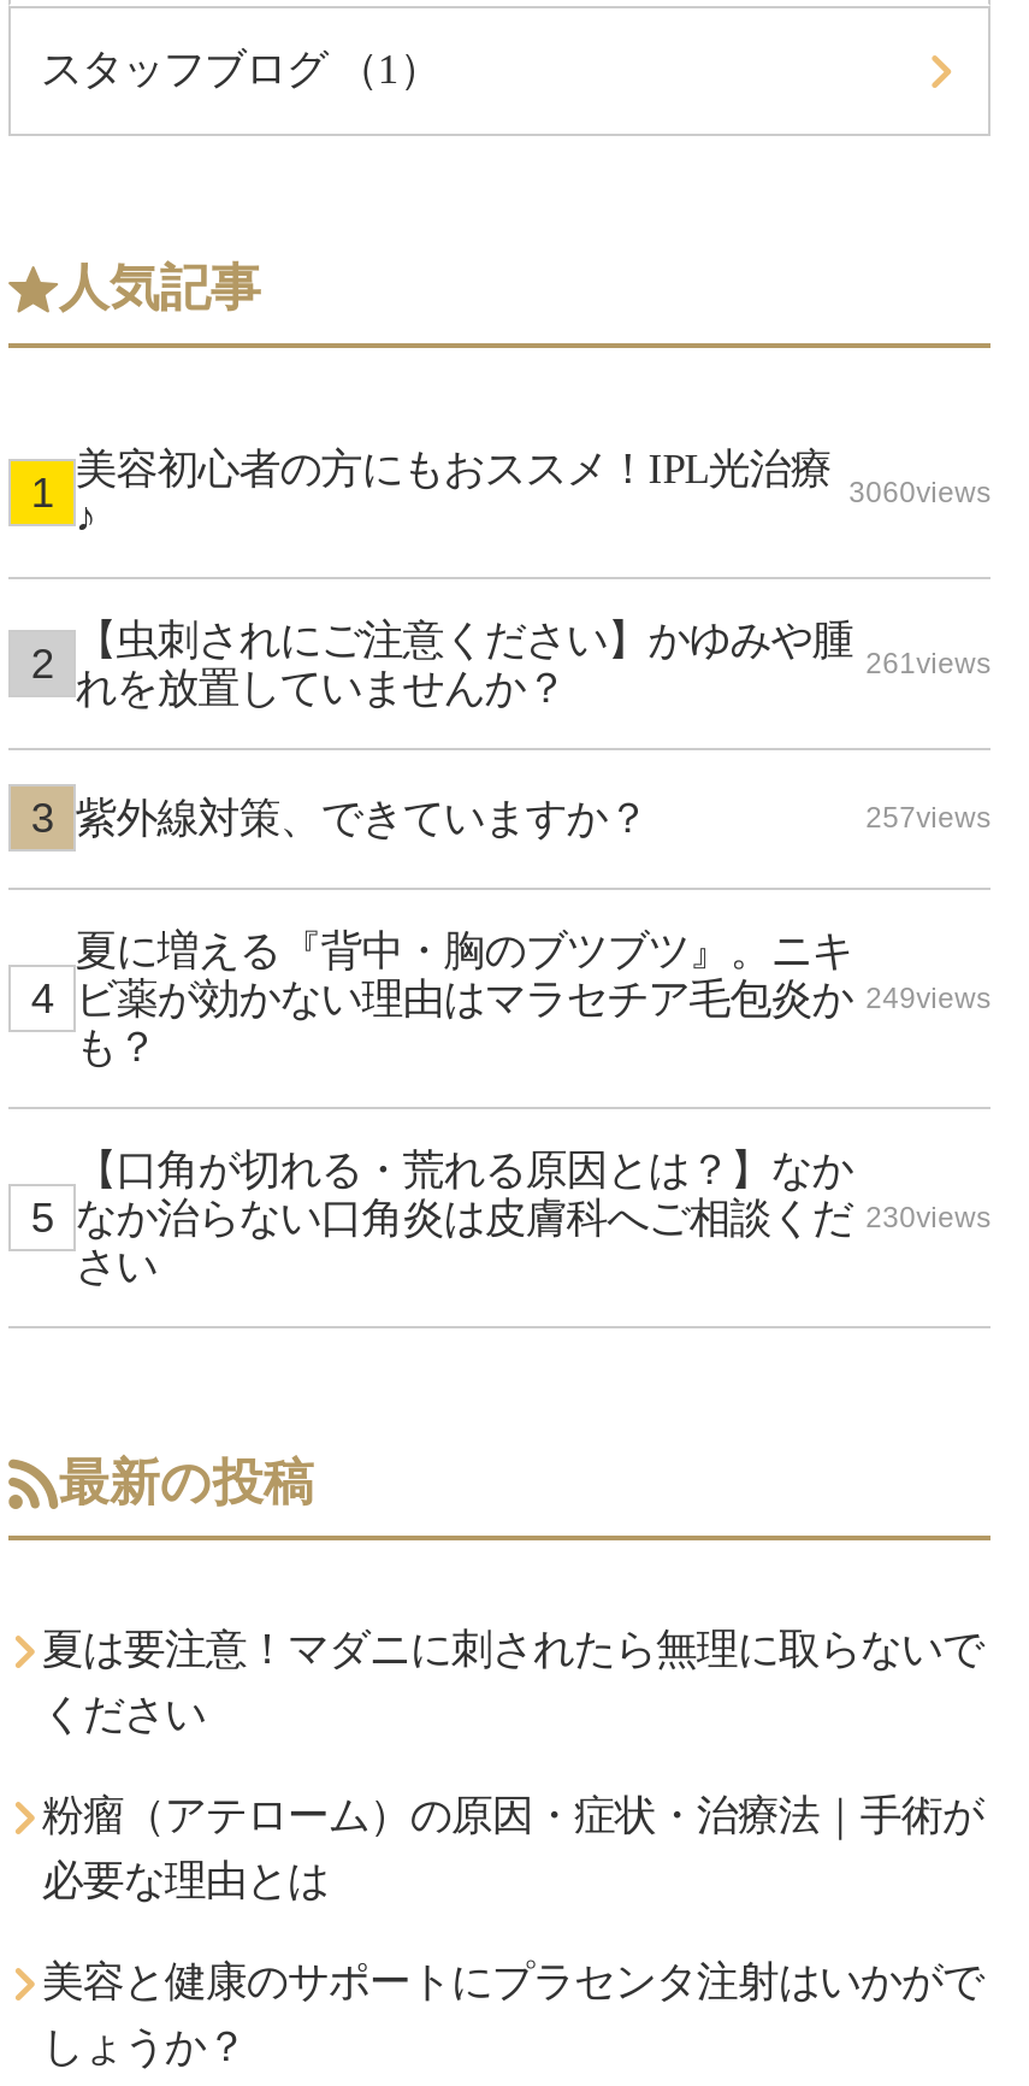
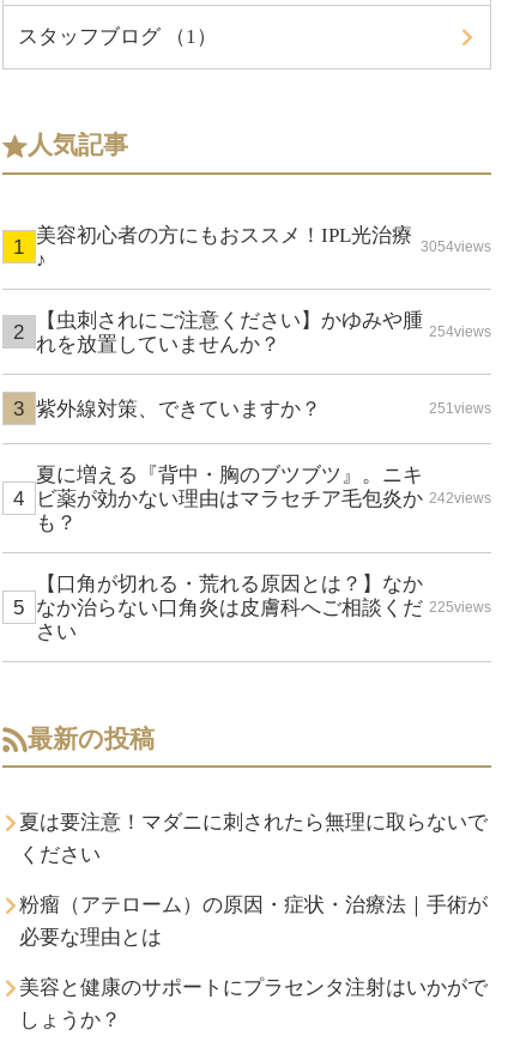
[75,444,991,509] 美容初心者の方にもおススメ！IPL光治療 3060views -> [36,222,491,255] 美容初心者の方にもおススメ！IPL光治療 3054views
[75,614,991,680] 【虫刺されにご注意ください】かゆみや腫 261views -> [36,307,491,340] 【虫刺されにご注意ください】かゆみや腫 254views
[866,802,991,836] 257views -> [429,401,491,417] 251views
[75,975,991,1023] ビ薬が効かない理由はマラセチア毛包炎か 249views -> [36,486,491,510] ビ薬が効かない理由はマラセチア毛包炎か 242views
[75,1194,991,1242] なか治らない口角炎は皮膚科へご相談くだ 230views -> [36,595,491,619] なか治らない口角炎は皮膚科へご相談くだ 225views

